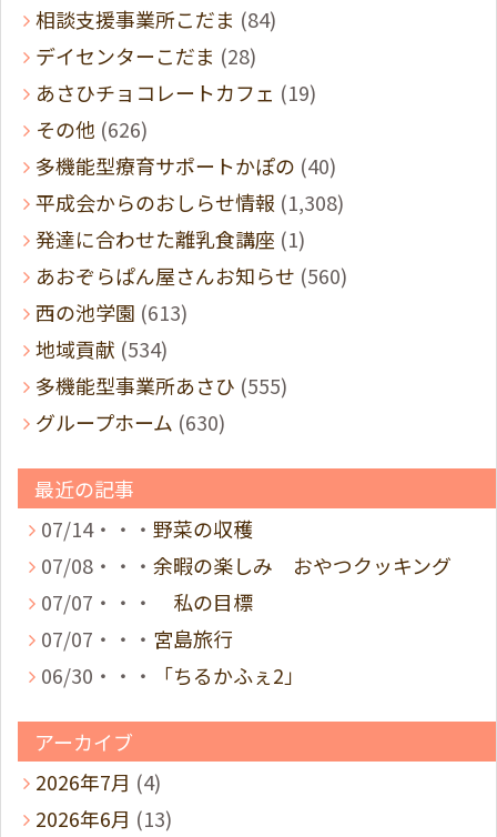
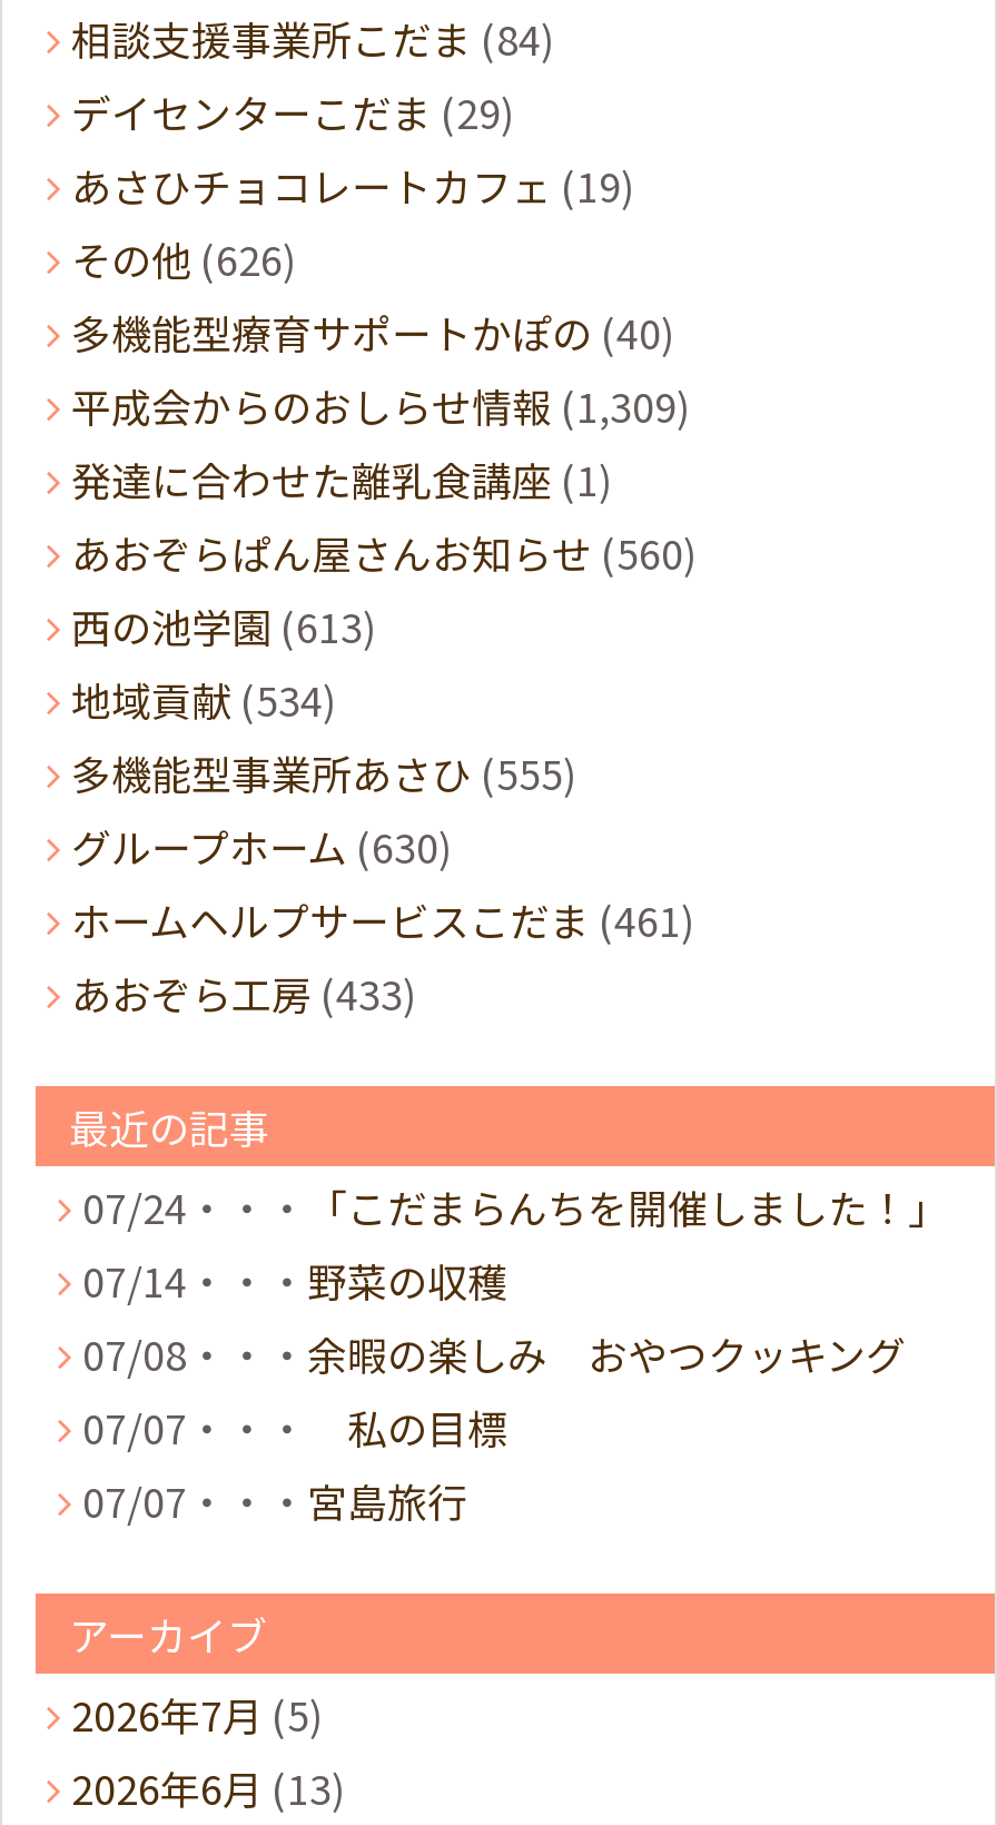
[35,41,256,70] デイセンターこだま(28) -> [71,83,514,141] デイセンターこだま(29)
[35,188,344,217] 平成会からのおしらせ情報(1,308) -> [71,377,690,435] 平成会からのおしらせ情報(1,309)
none -> [71,891,694,1022] ホームヘルプサービスこだま(461) | あおぞら工房(433)
none -> [82,1178,948,1236] 07/24・・・「こだまらんちを開催しました！」
moved [41,514,452,653] -> [82,1251,906,1529]: 07/14・・・野菜の収穫 | 07/08・・・余暇の楽しみ おやつクッキング | 07/07・・・私の目標 | 07/07・・・宮島旅行
[41,661,304,690] 06/30・・・「ちるかふぇ2」 -> none
[35,767,161,796] 2026年7月(4) -> [71,1685,323,1743] 2026年7月(5)

